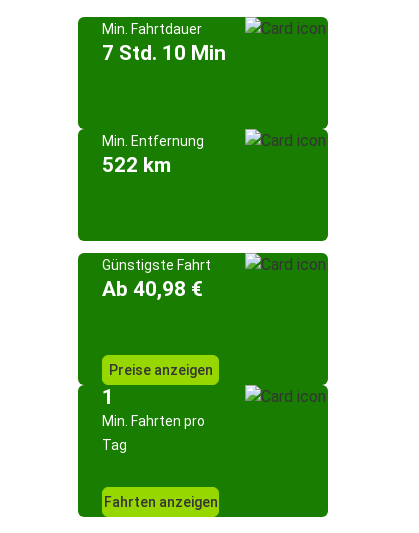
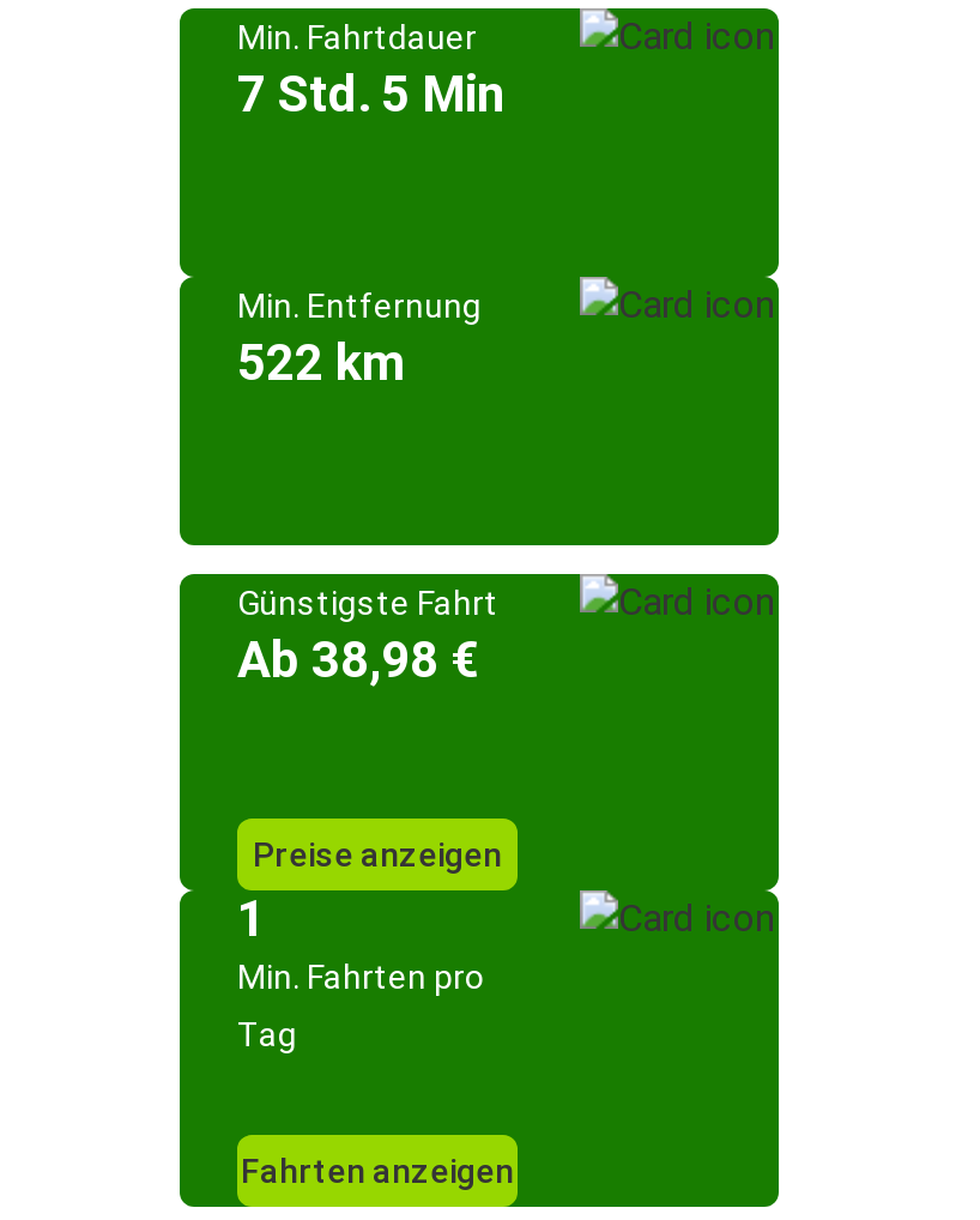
[102,41,226,65] 7 Std. 10 Min -> [237,66,506,123] 7 Std. 5 Min
[102,277,203,301] Ab 40,98 € -> [237,632,479,689] Ab 38,98 €

